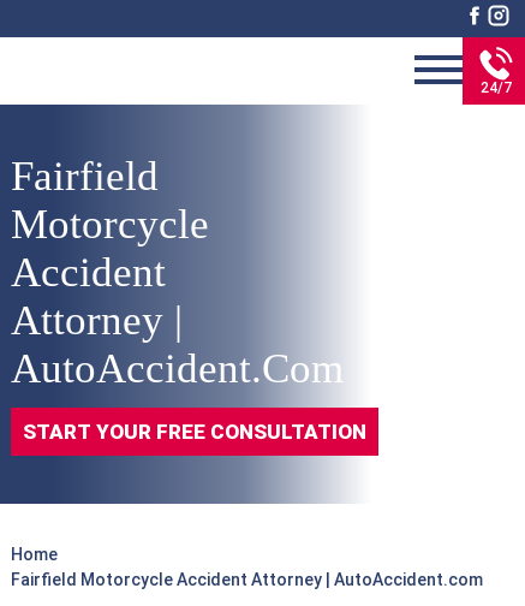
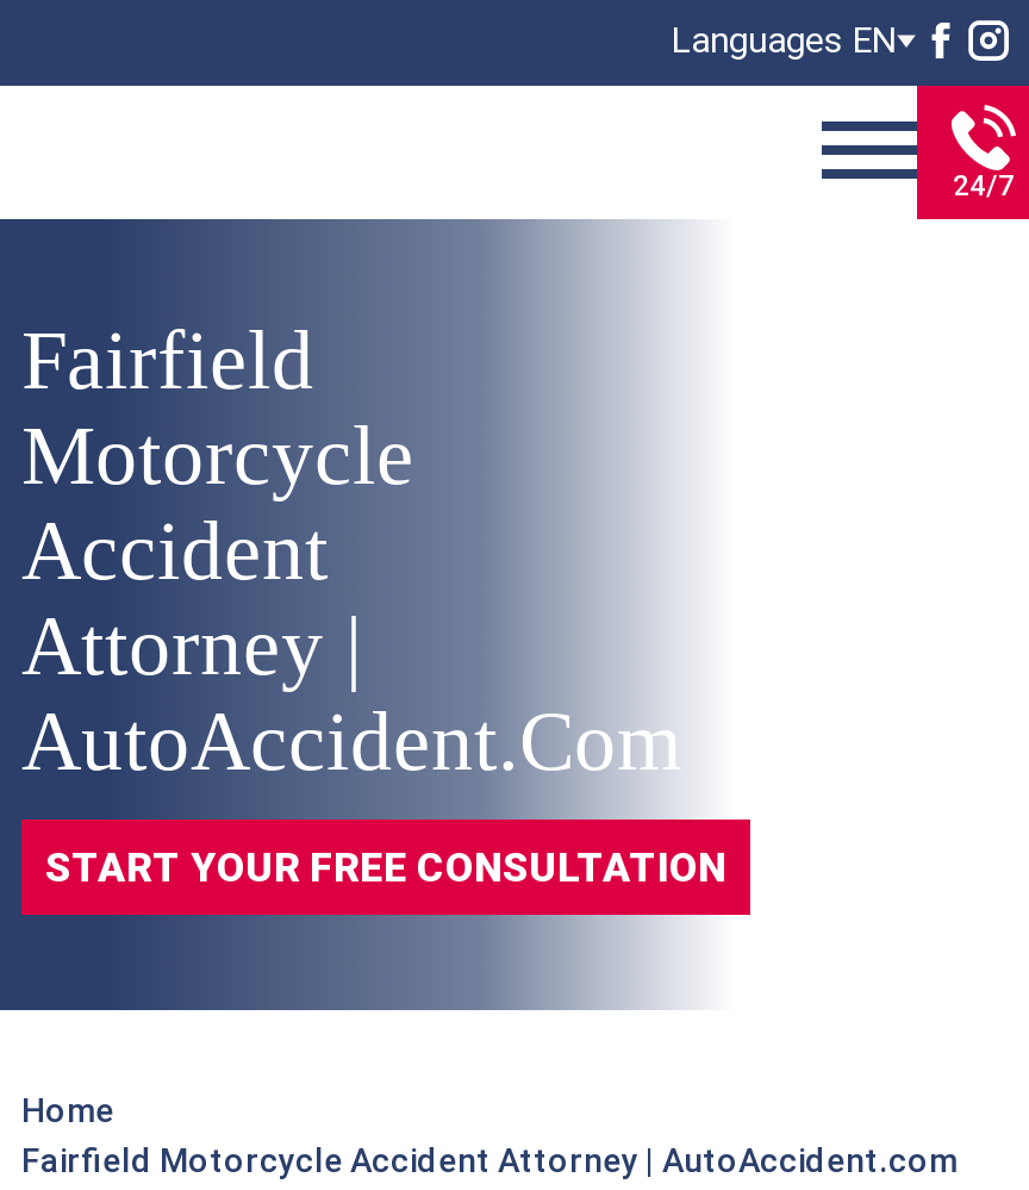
none -> [672,19,896,62] Languages EN

